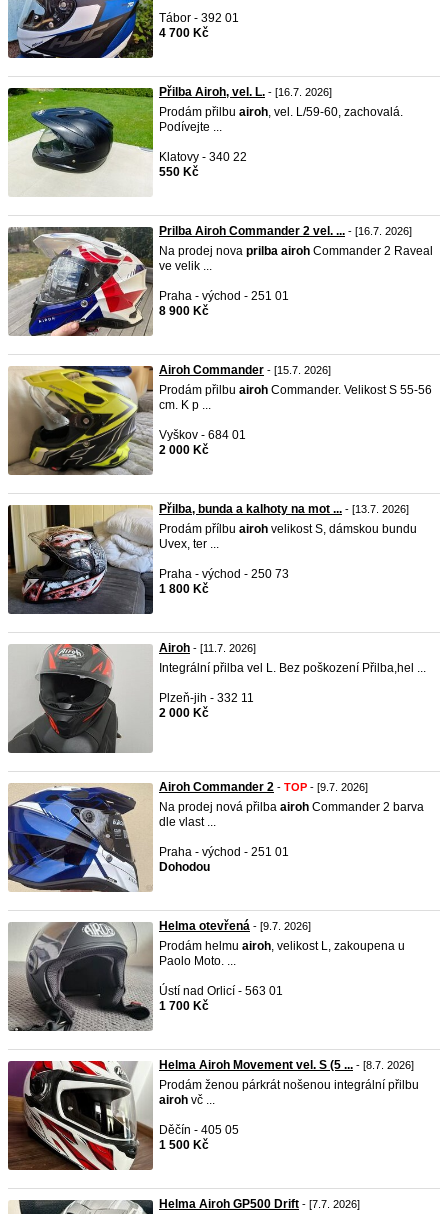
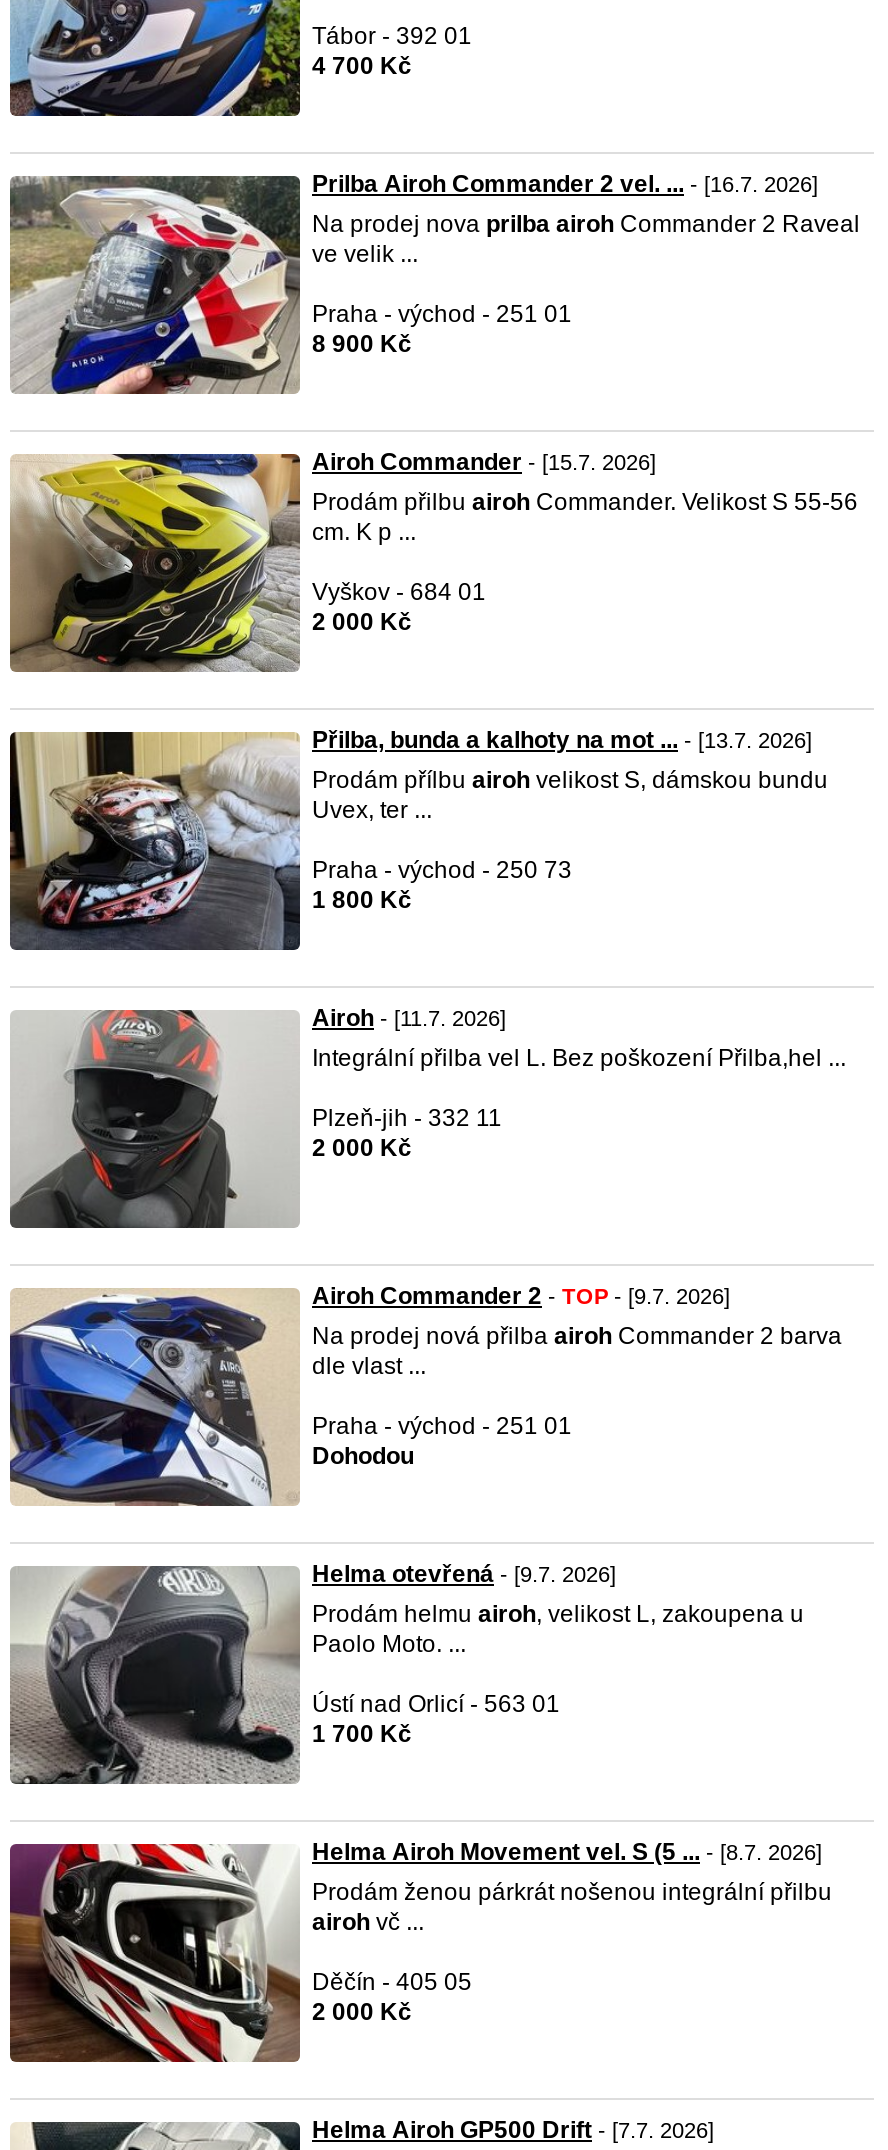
[8,85,403,197] [image] | Přilba Airoh, vel. L. - [16.7. 2026] | Prodám přilbu airoh, vel. L/59-60, zachovalá. | Podívejte ... | Klatovy - 340 22 | 550 Kč -> none
[159,1138,209,1152] 1 500 Kč -> [312,1998,412,2026] 2 000 Kč

